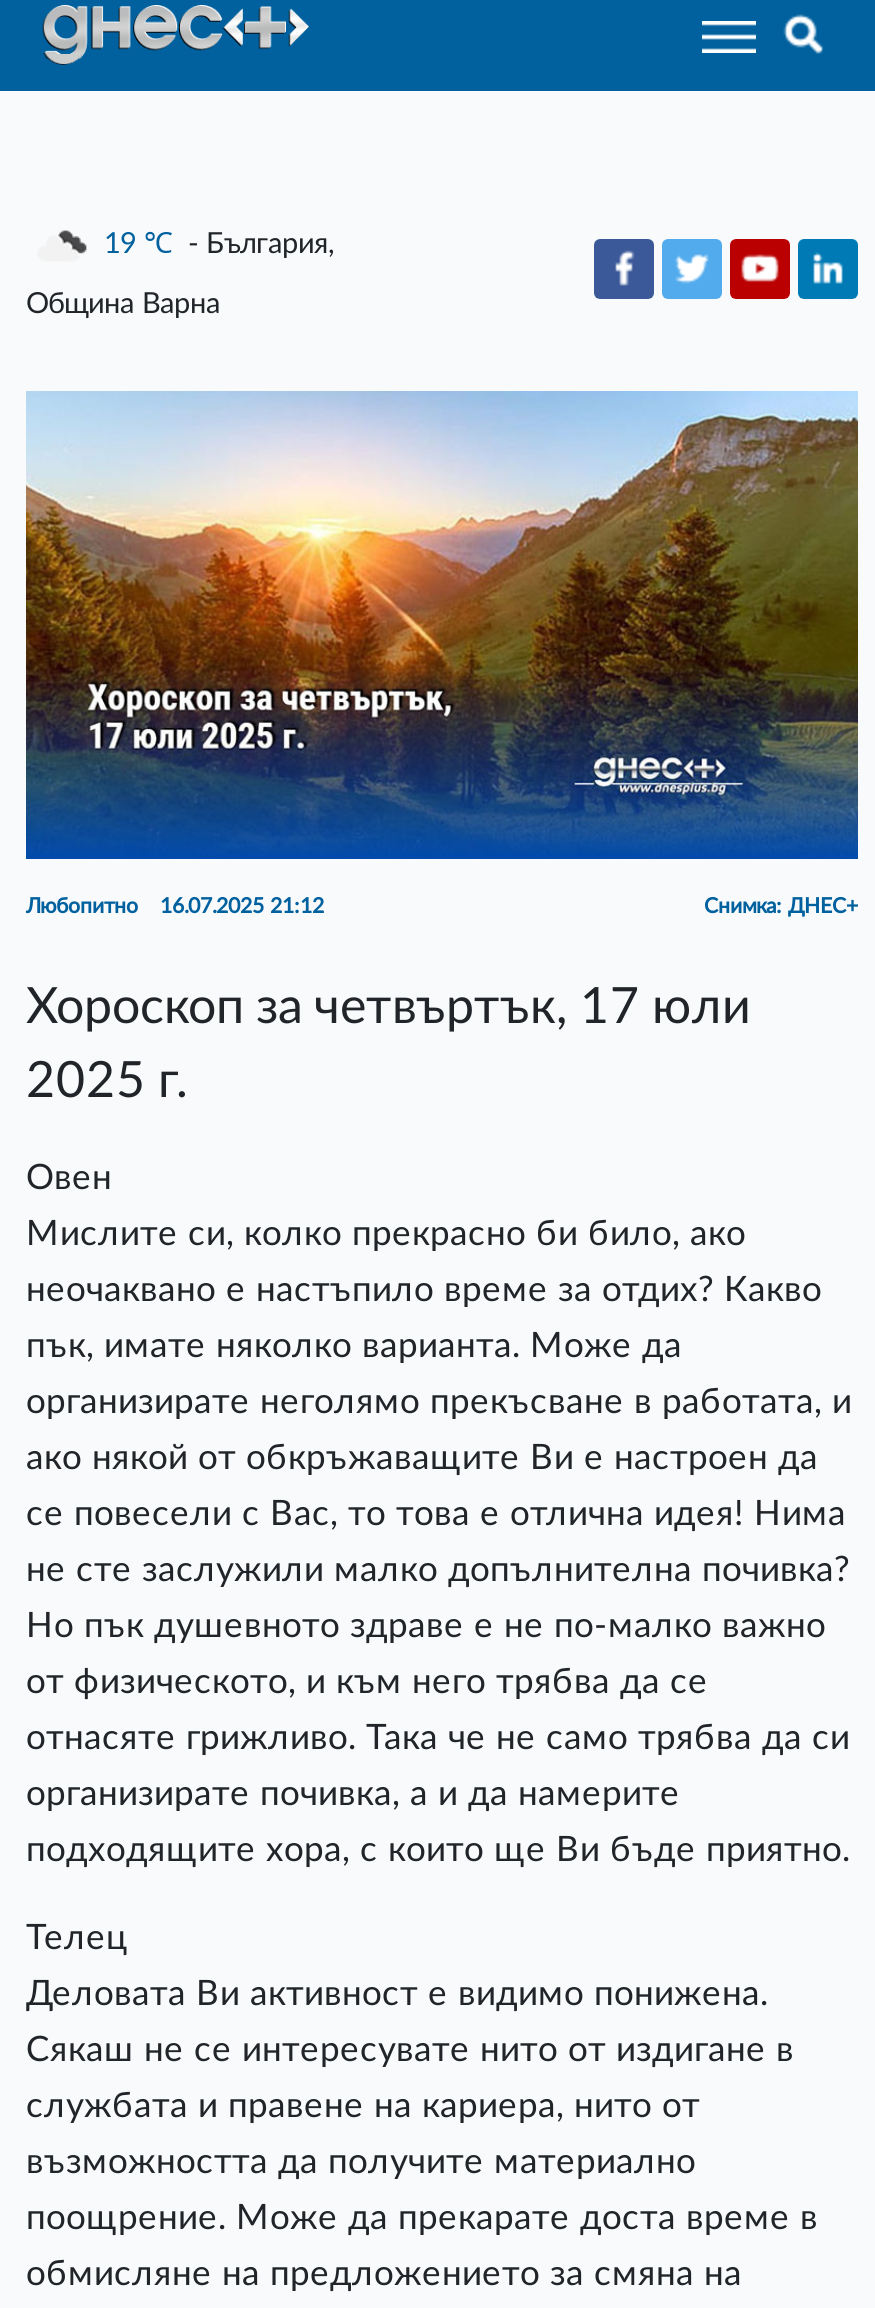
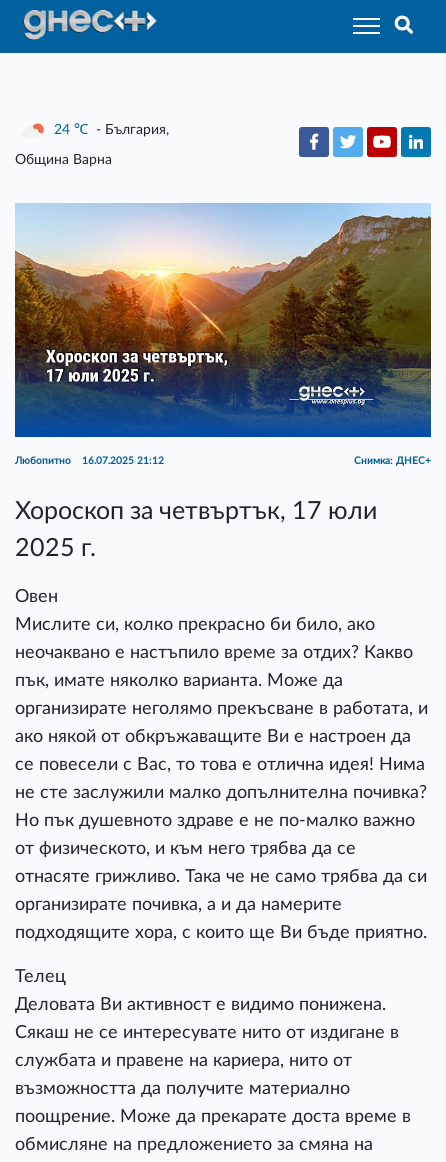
[104,229,334,259] 19 ℃ - България, -> [54,122,169,137] 24 ℃ - България,

